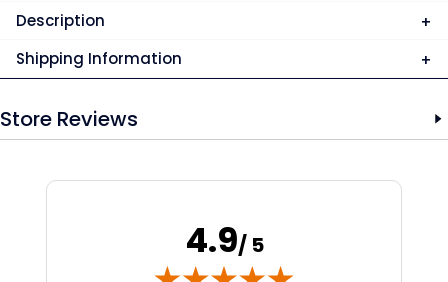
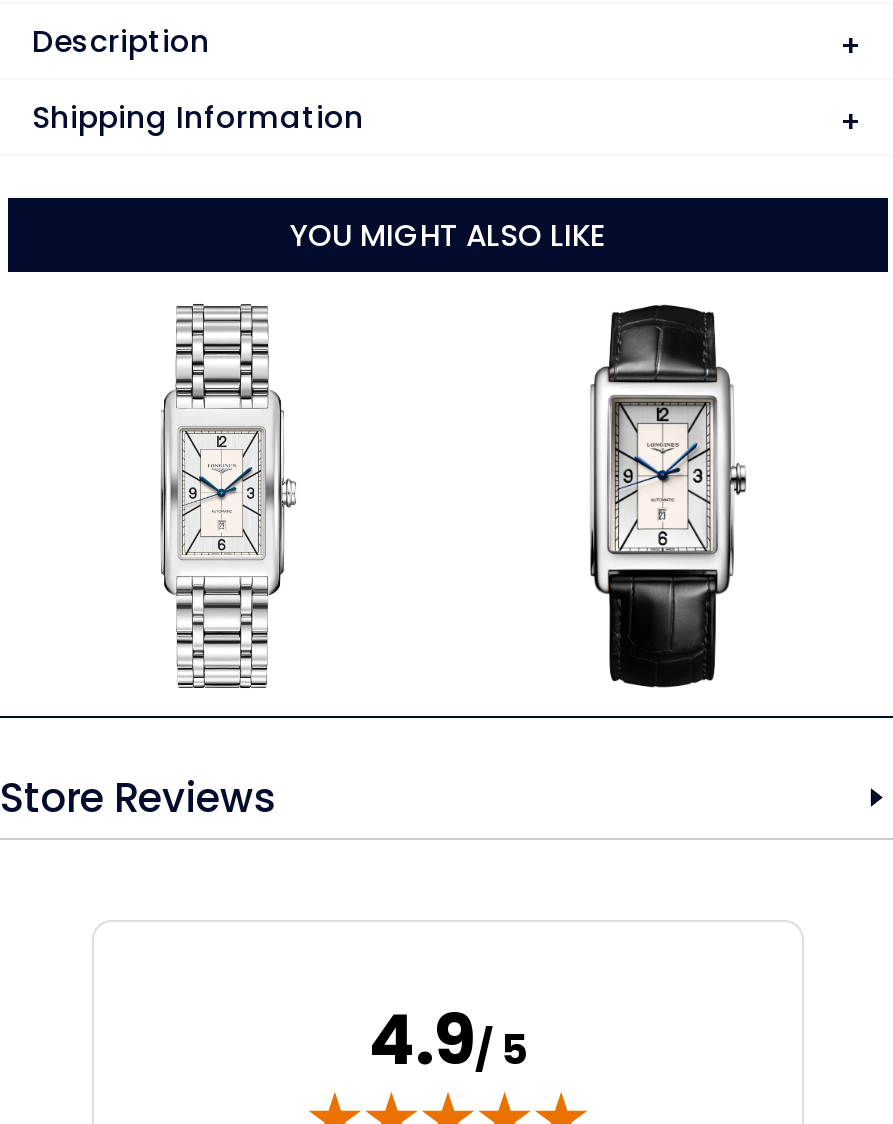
none -> [160,302,296,690] [image]
none -> [290,213,606,255] YOU MIGHT ALSO LIKE
none -> [588,302,748,690] [image]

